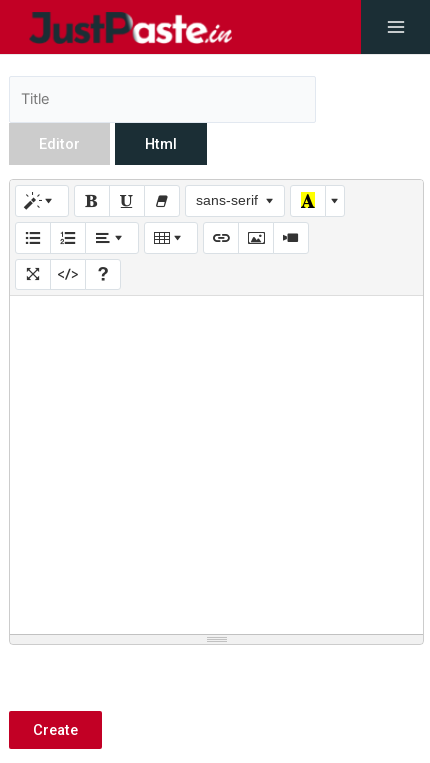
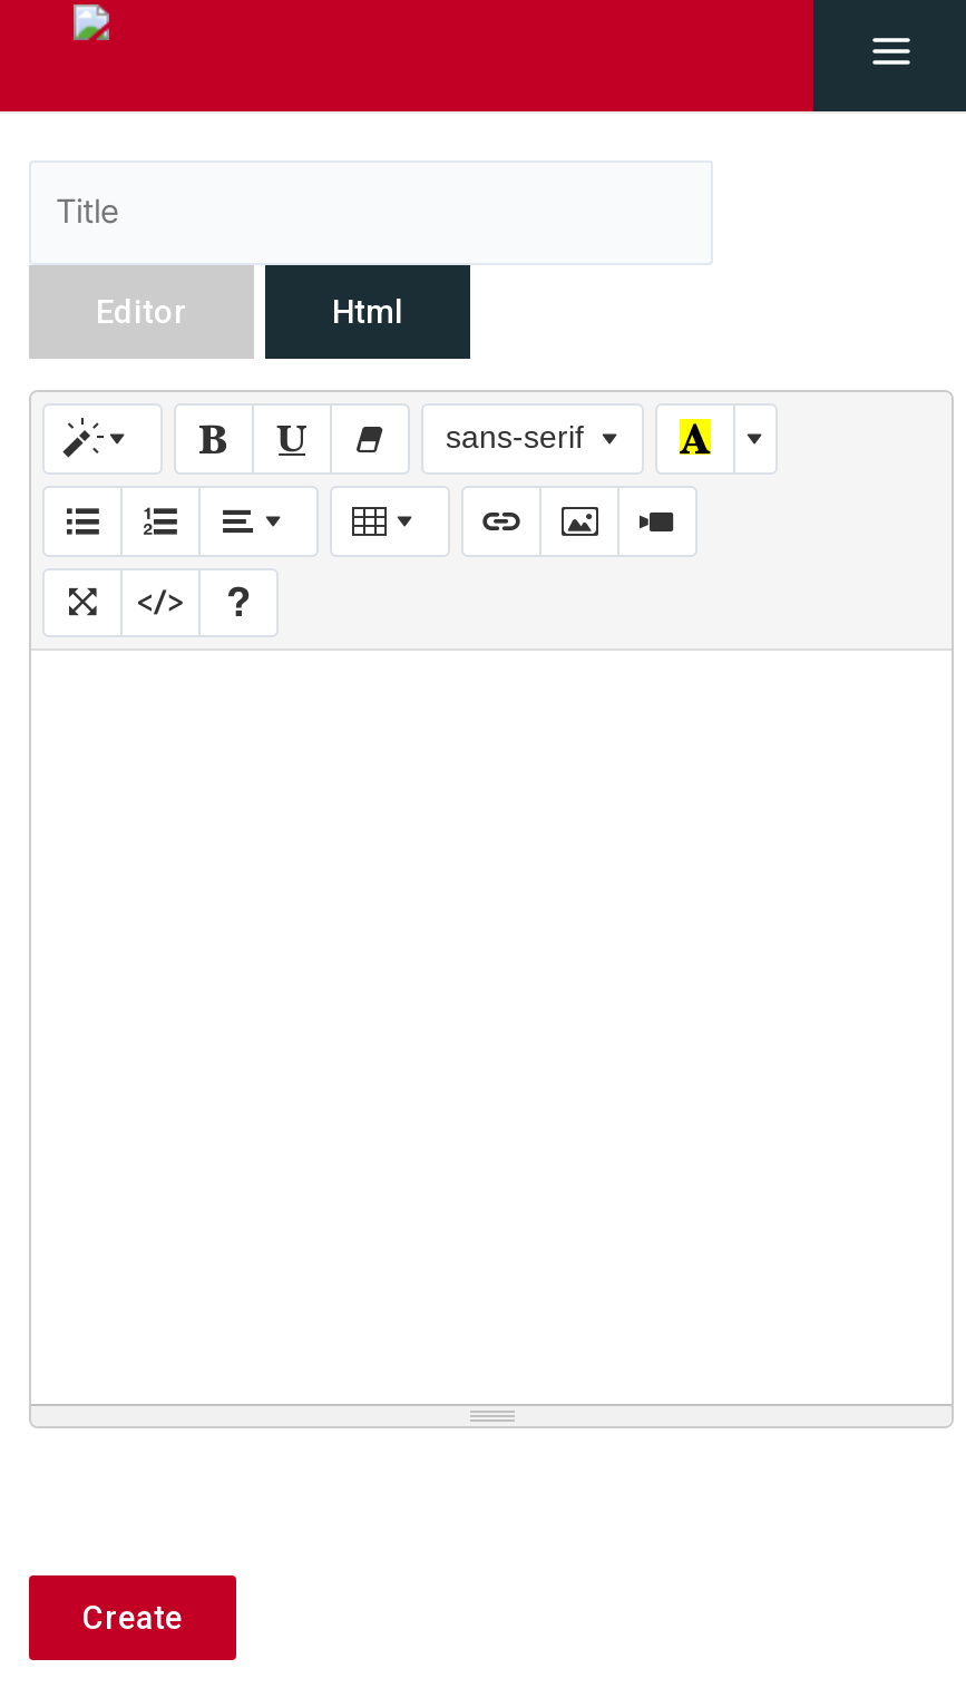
[29,6,232,45] [image] -> none

